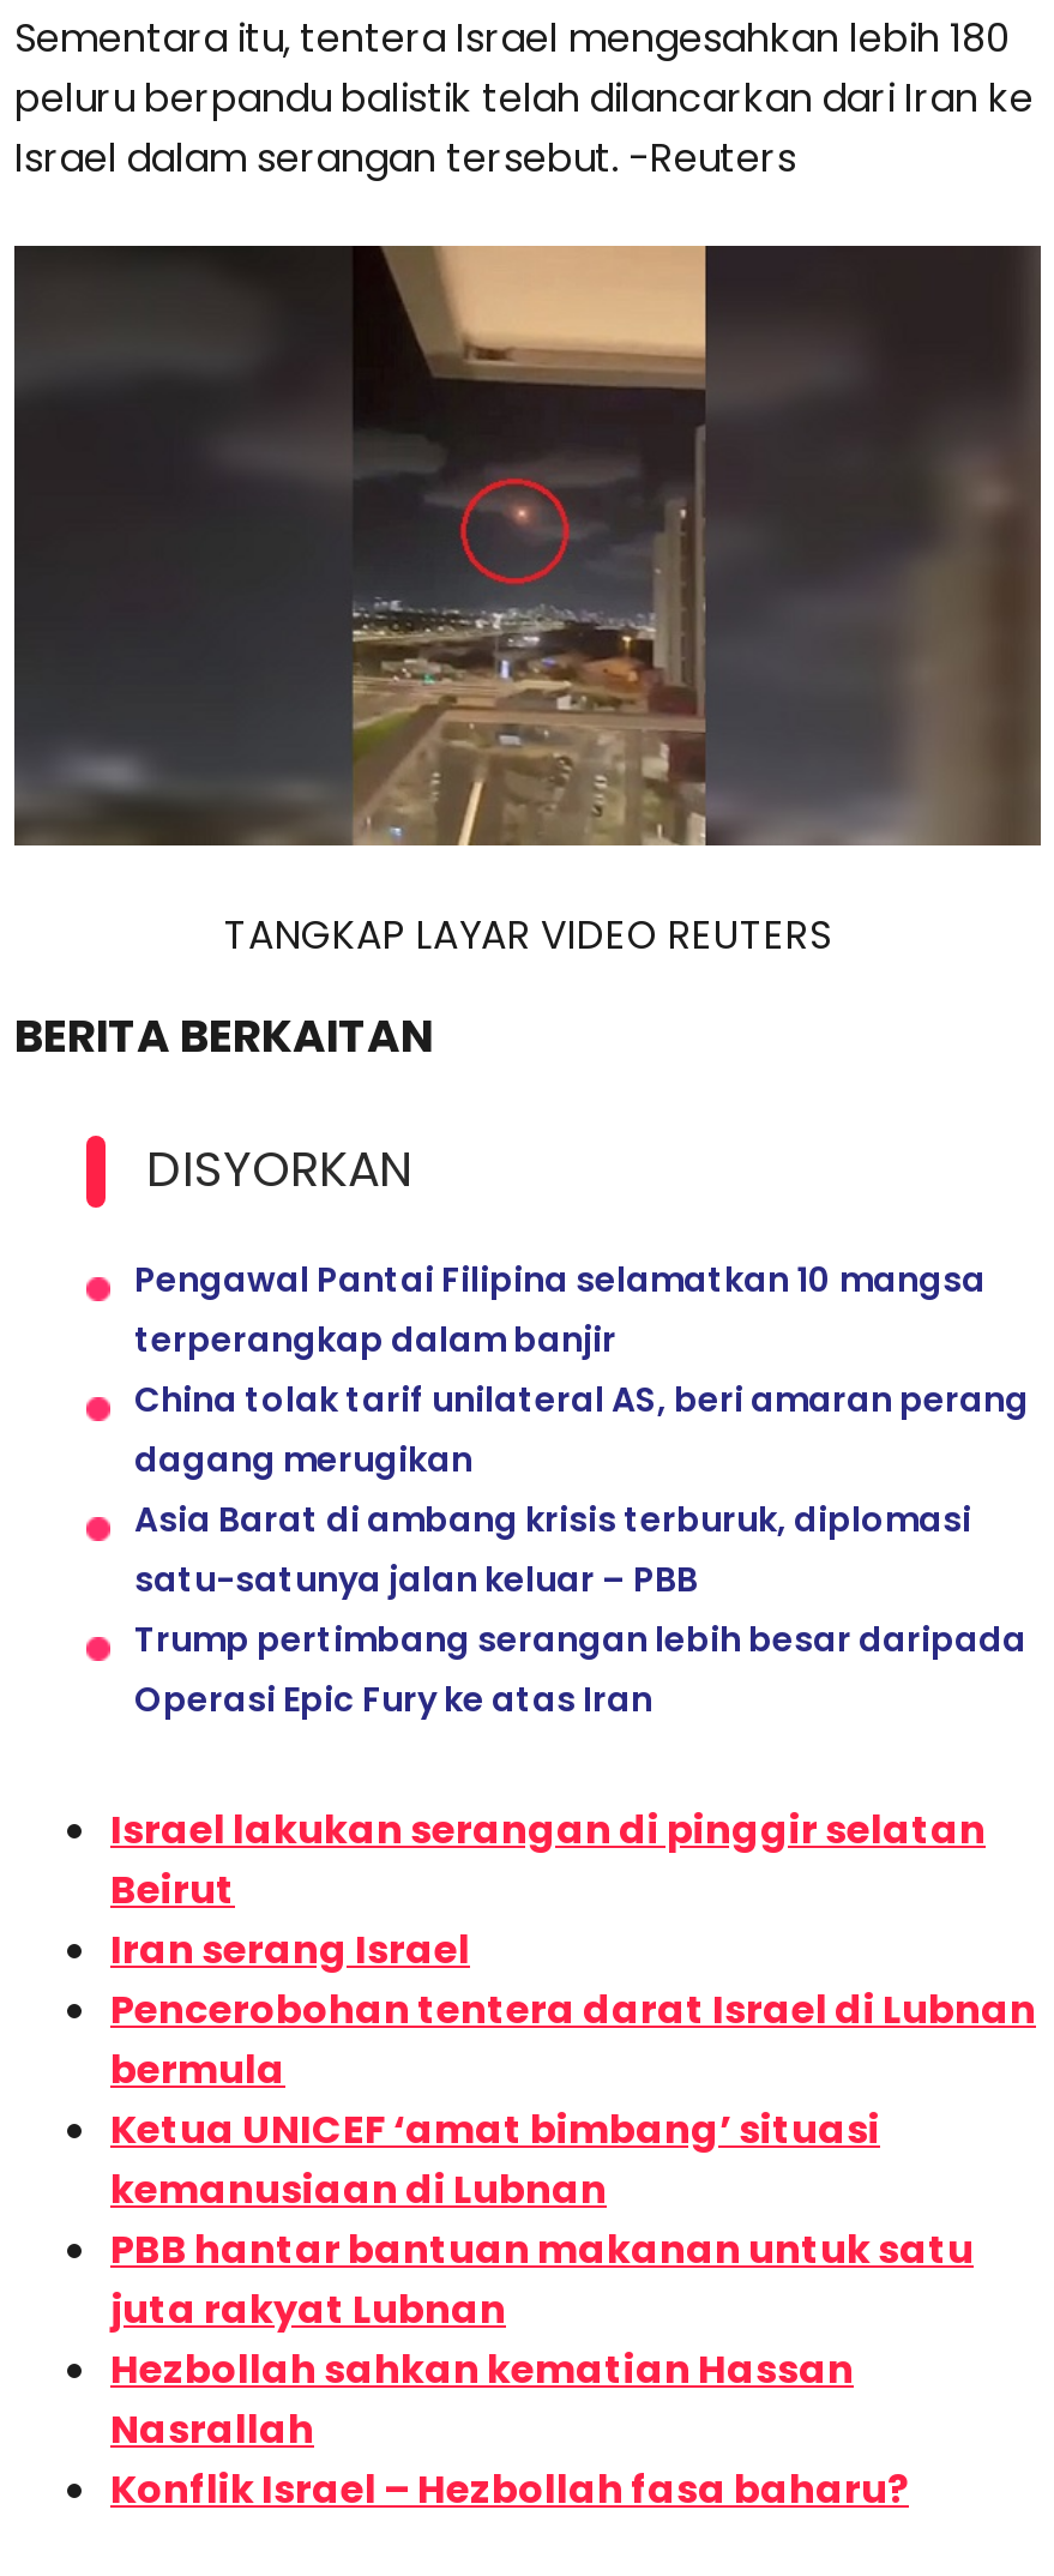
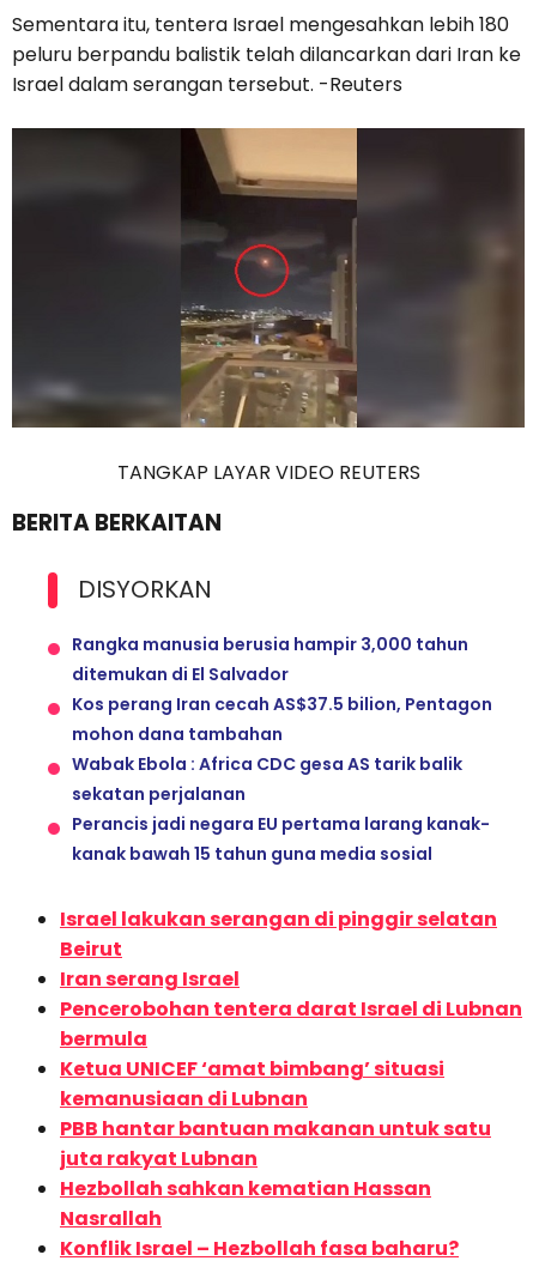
[134,1255,1029,1723] Pengawal Pantai Filipina selamatkan 10 mangsa | terperangkap dalam banjir | China tolak tarif unilateral AS, beri amaran perang | dagang merugikan | Asia Barat di ambang krisis terburuk, diplomasi | satu-satunya jalan keluar – PBB | Trump pertimbang serangan lebih besar daripada | Operasi Epic Fury ke atas Iran -> [72,632,492,866] Rangka manusia berusia hampir 3,000 tahun | ditemukan di El Salvador | Kos perang Iran cecah AS$37.5 bilion, Pentagon | mohon dana tambahan | Wabak Ebola : Africa CDC gesa AS tarik balik | sekatan perjalanan | Perancis jadi negara EU pertama larang kanak- | kanak bawah 15 tahun guna media sosial

